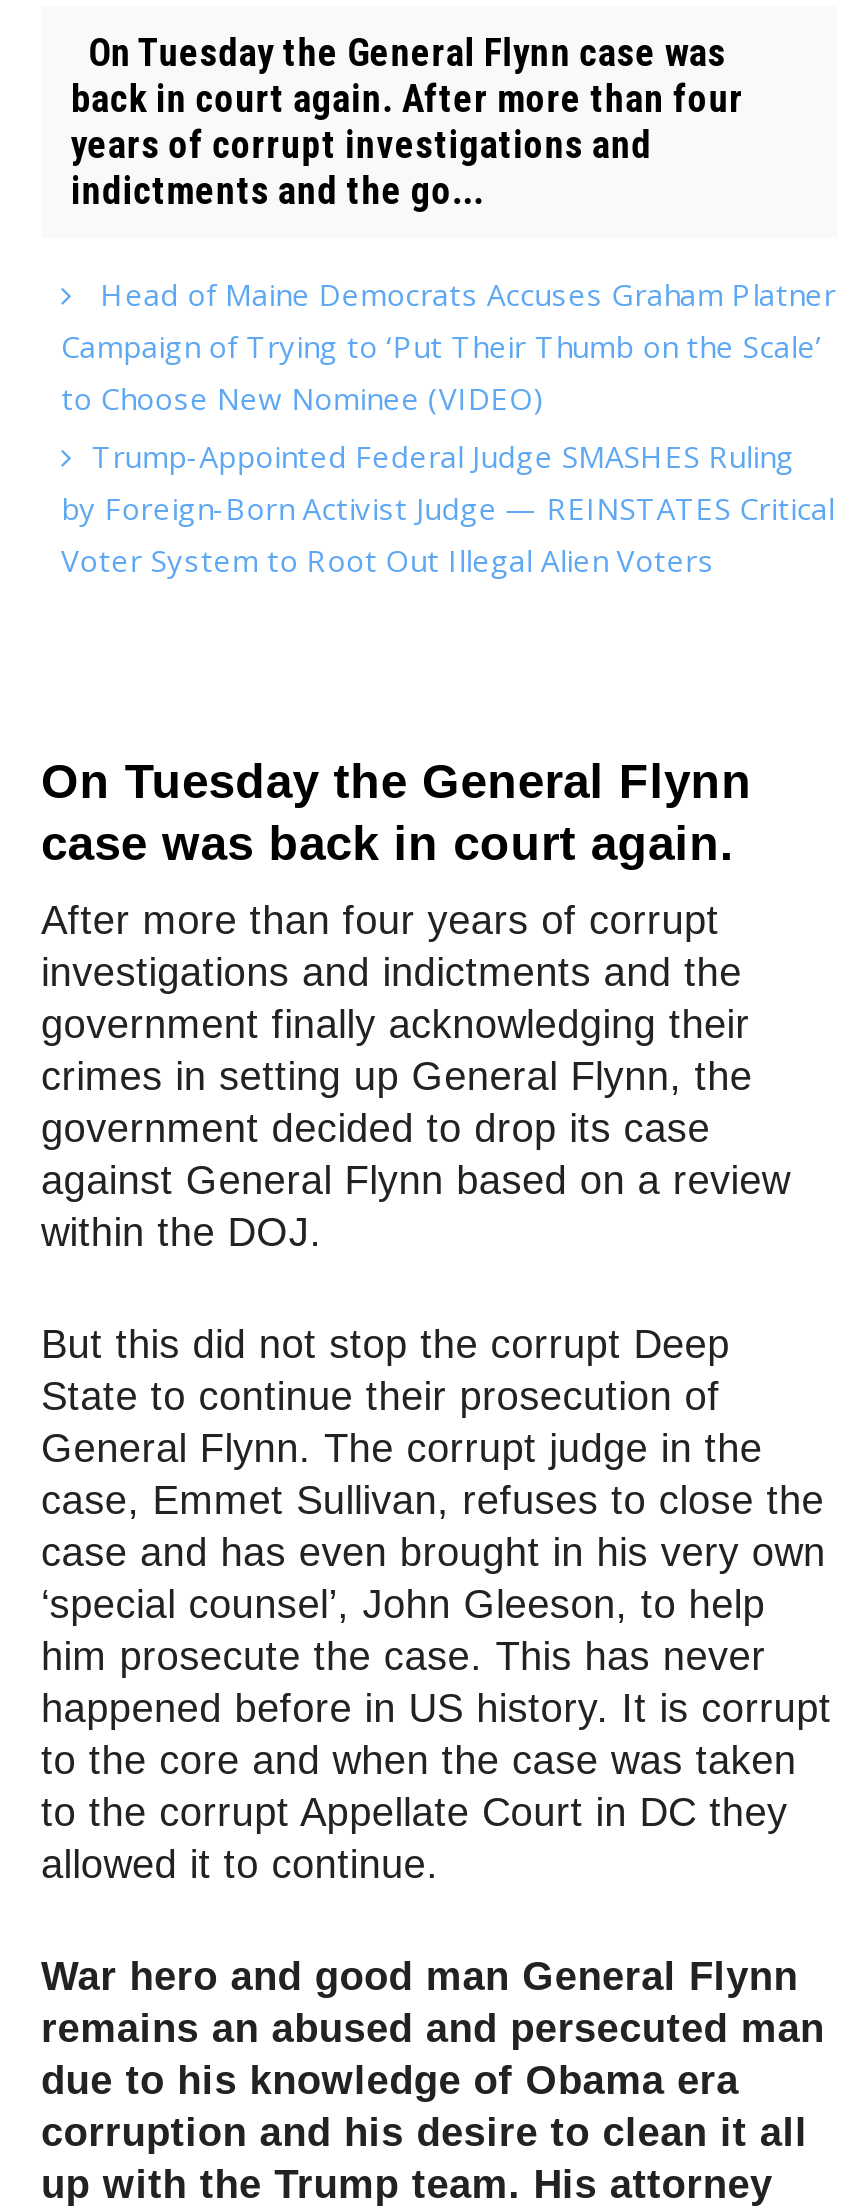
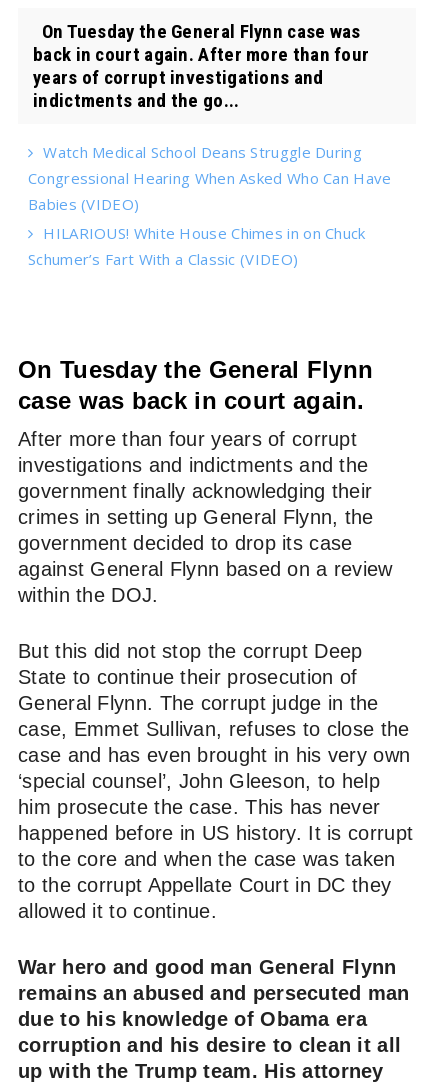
[61,274,836,580] Head of Maine Democrats Accuses Graham Platner | Campaign of Trying to ‘Put Their Thumb on the Scale’ | to Choose New Nominee (VIDEO) | Trump-Appointed Federal Judge SMASHES Ruling | by Foreign-Born Activist Judge — REINSTATES Critical | Voter System to Root Out Illegal Alien Voters -> [28,142,391,269] Watch Medical School Deans Struggle During | Congressional Hearing When Asked Who Can Have | Babies (VIDEO) | HILARIOUS! White House Chimes in on Chuck | Schumer’s Fart With a Classic (VIDEO)

